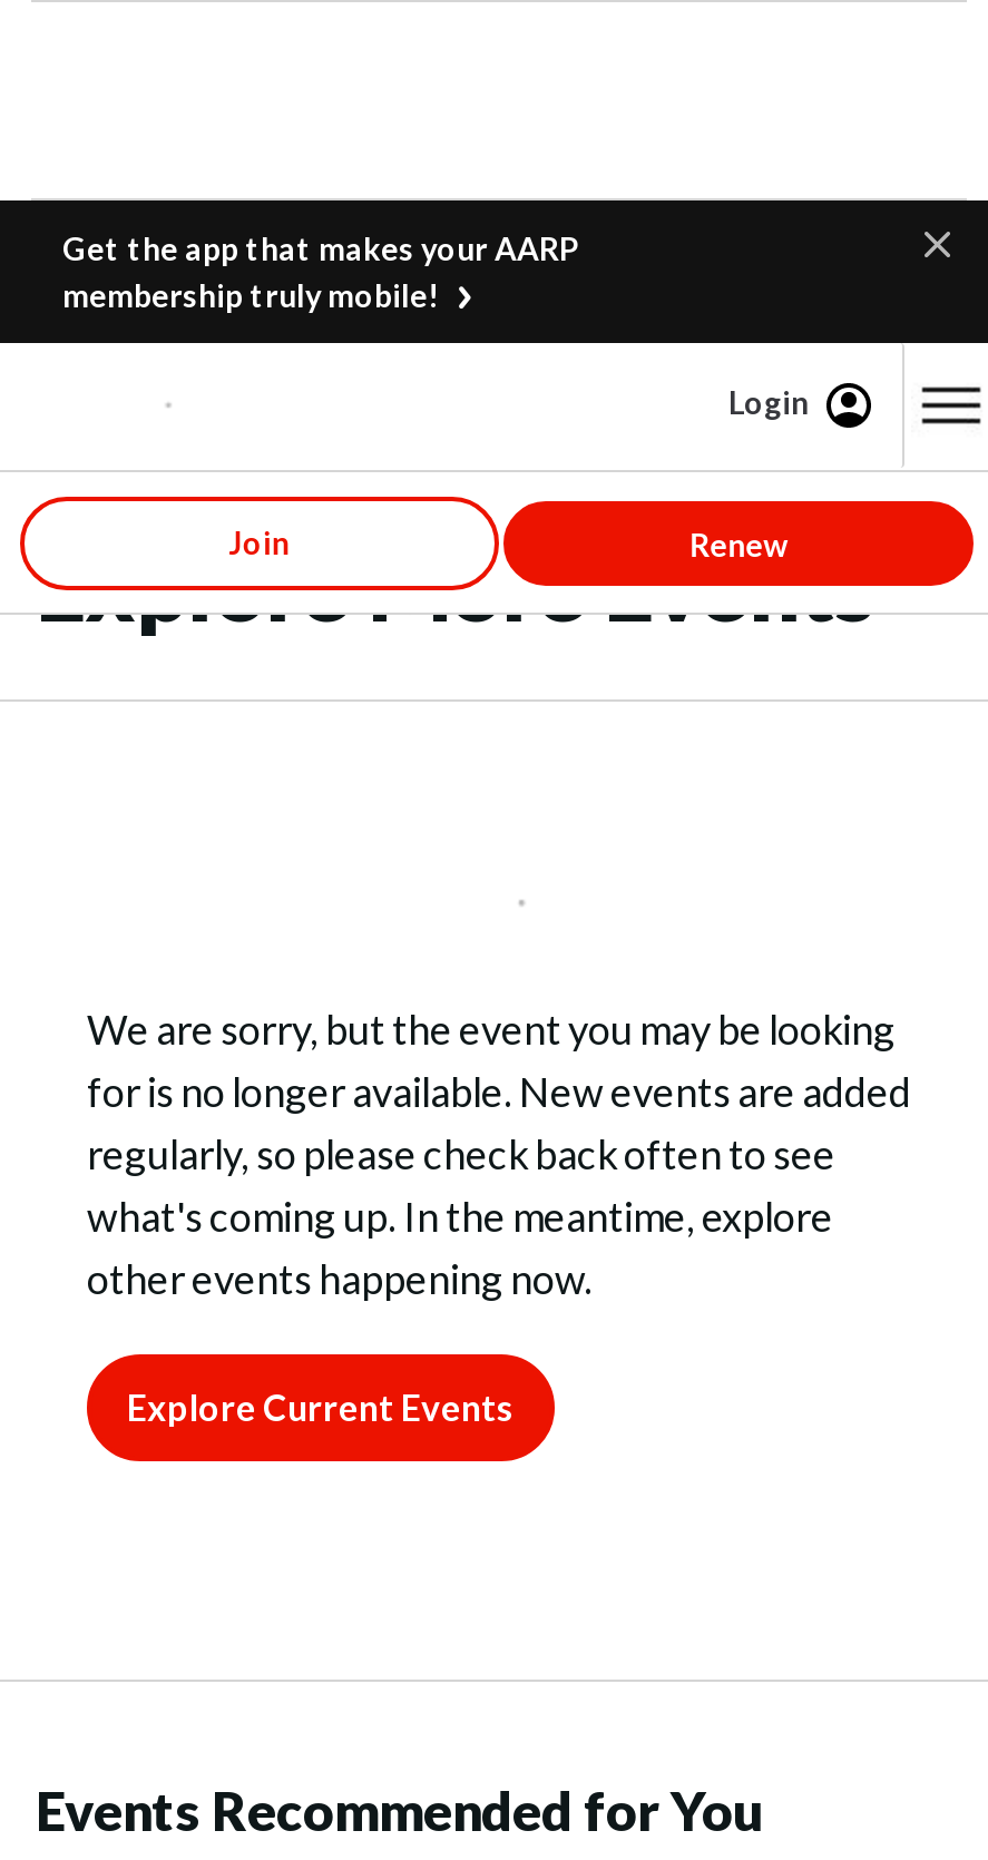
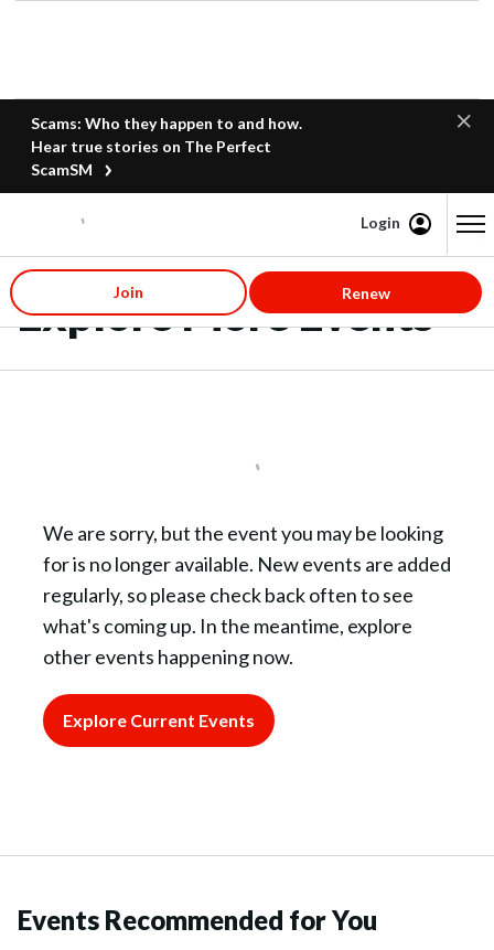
[62,229,579,314] Get the app that makes your AARP | membership truly mobile! -> [31,114,302,179] Scams: Who they happen to and how. | Hear true stories on The Perfect | ScamSM

